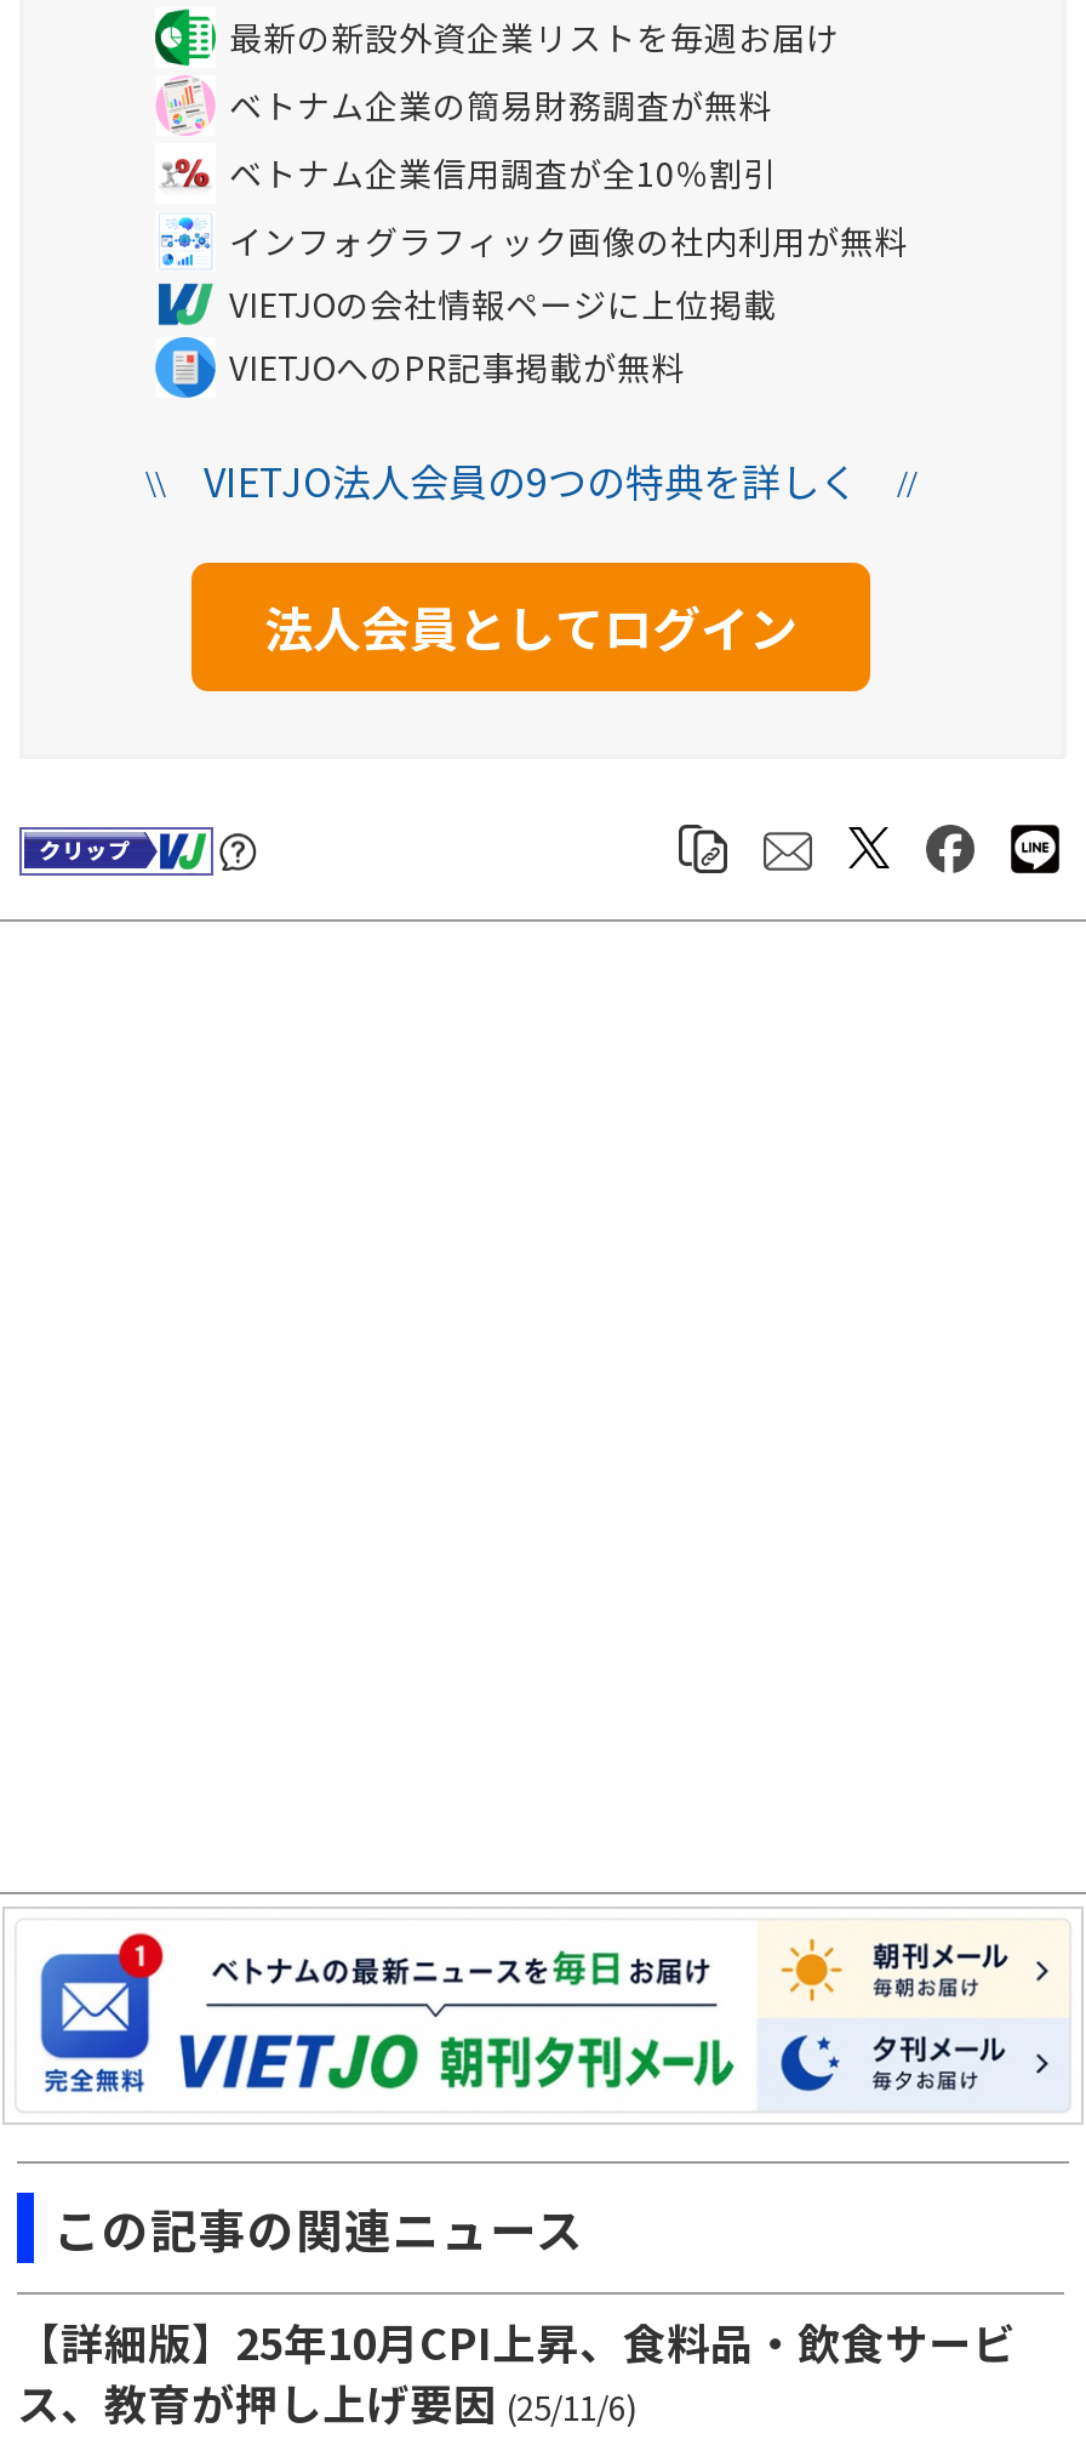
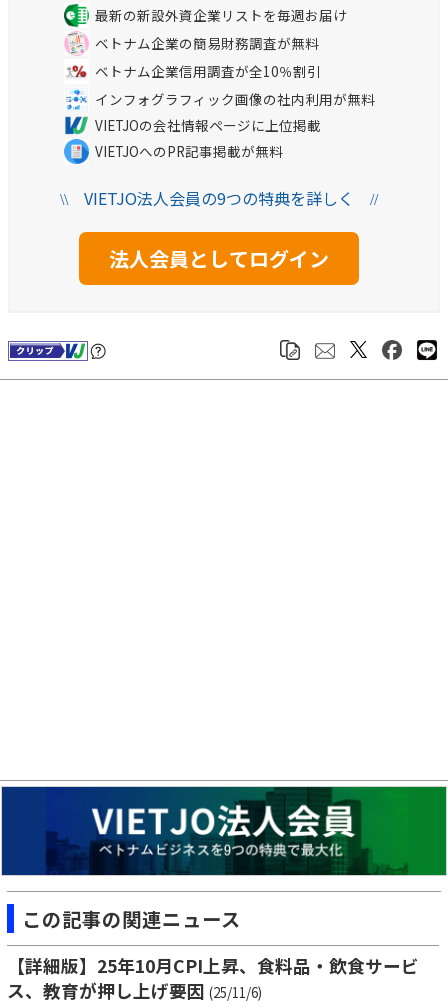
[7,1909,1079,2122] [image] -> [3,786,445,876] [image]

